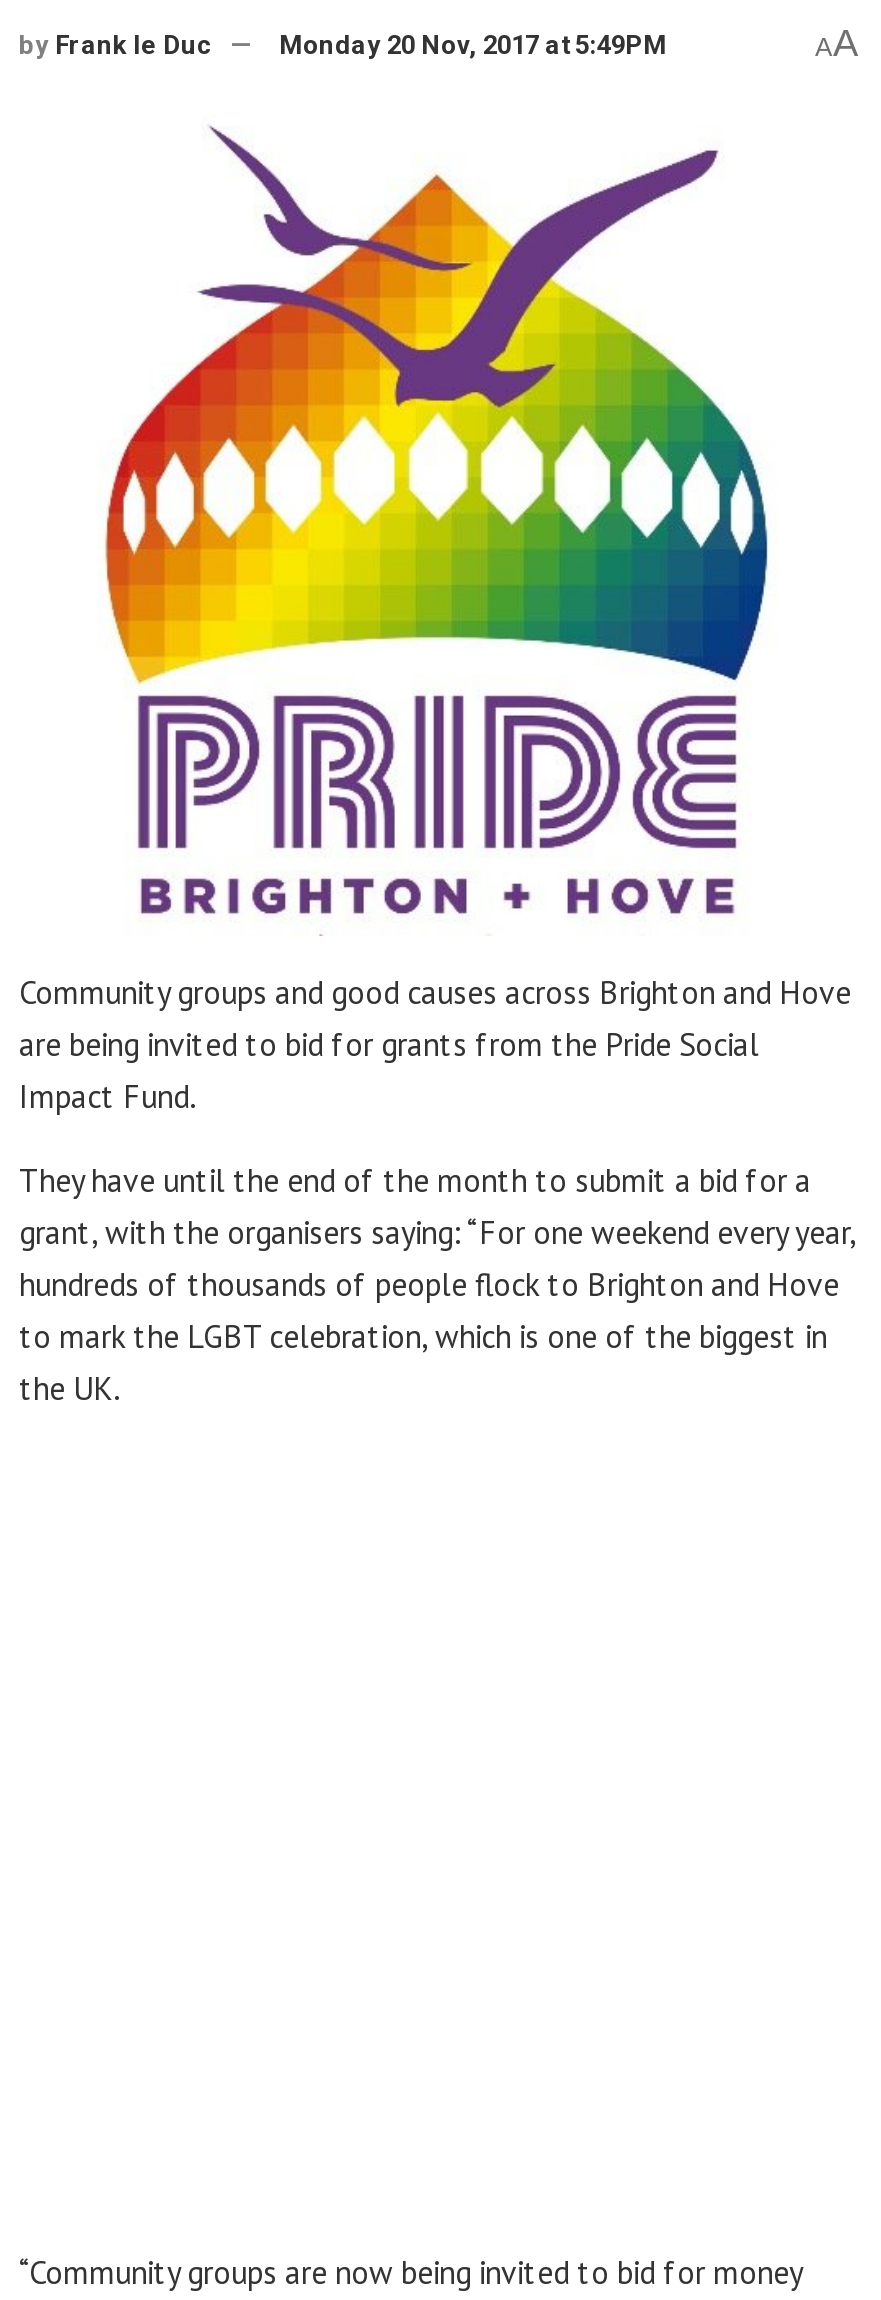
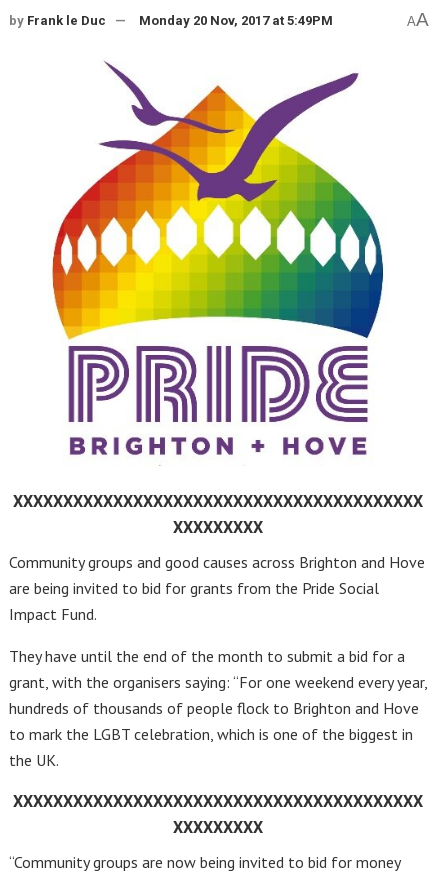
none -> [13,492,423,537] XXXXXXXXXXXXXXXXXXXXXXXXXXXXXXXXXXXXXXXXX | XXXXXXXXX
moved [19,972,855,1408] -> [9,552,427,770]: Community groups and good causes across Brighton and Hove | are being invited to bid for grants from the Pride Social | Impact Fund. | They have until the end of the month to submit a bid for a | grant, with the organisers saying: “For one weekend every year, | hundreds of thousands of people flock to Brighton and Hove | to mark the LGBT celebration, which is one of the biggest in | the UK.
none -> [13,792,423,837] XXXXXXXXXXXXXXXXXXXXXXXXXXXXXXXXXXXXXXXXX | XXXXXXXXX

